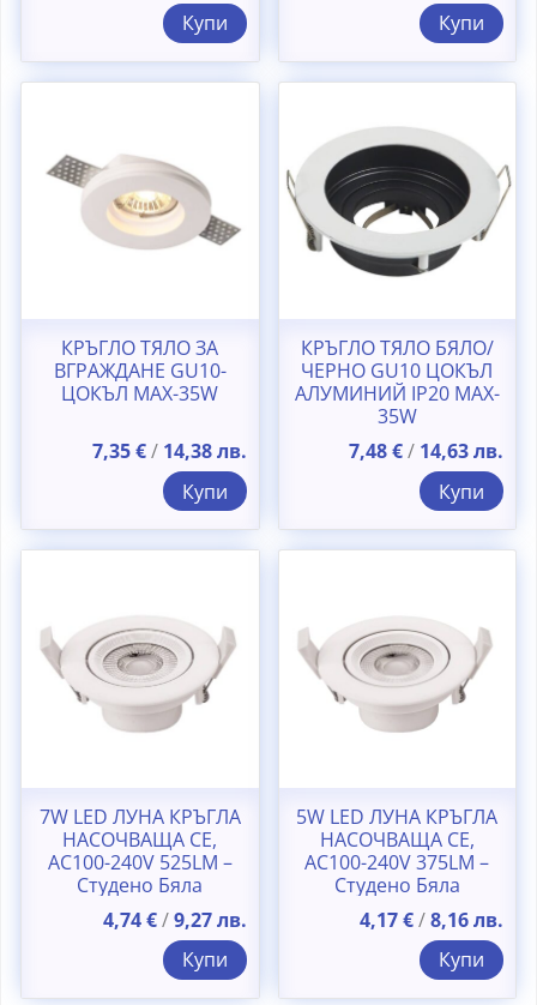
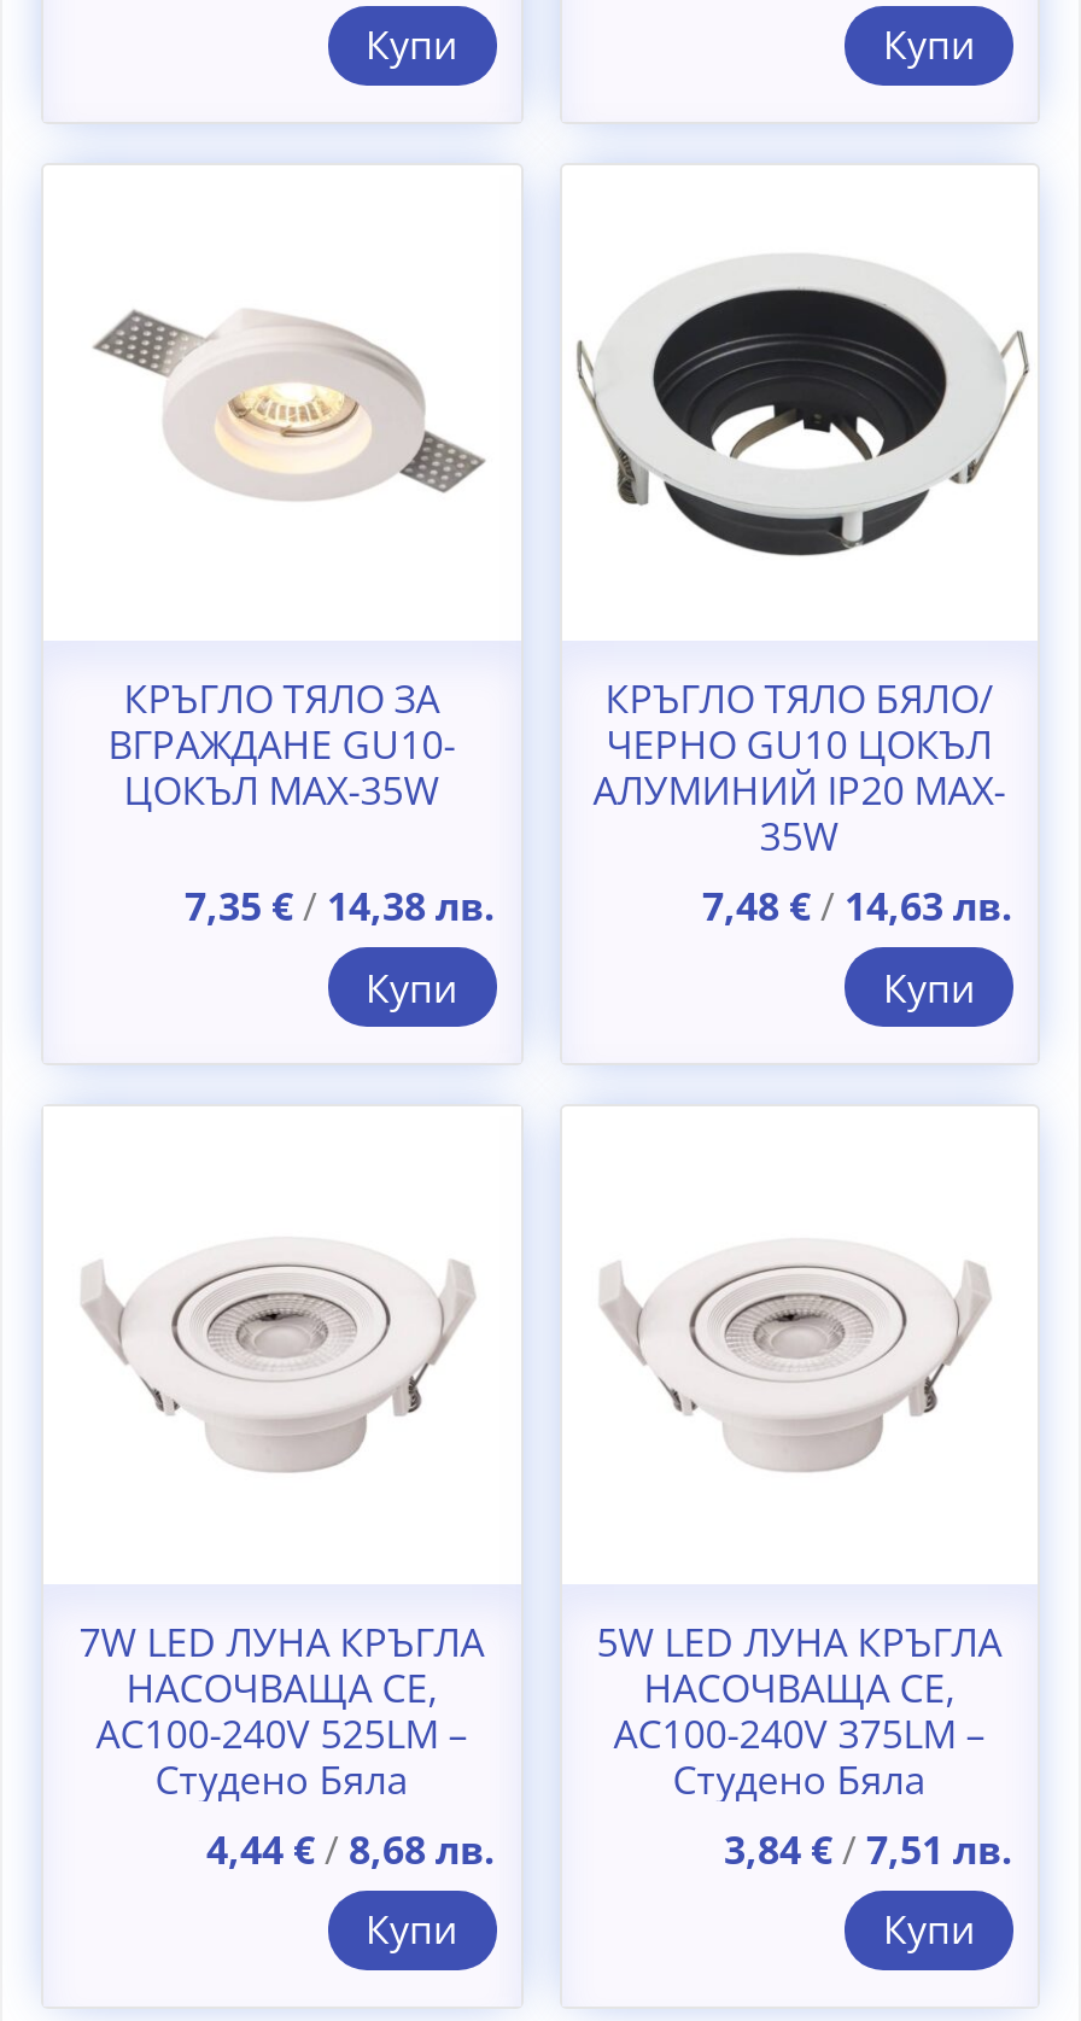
[102,906,246,933] 4,74 € / 9,27 лв. -> [206,1822,496,1875] 4,44 € / 8,68 лв.
[360,906,503,933] 4,17 € / 8,16 лв. -> [724,1822,1013,1875] 3,84 € / 7,51 лв.

